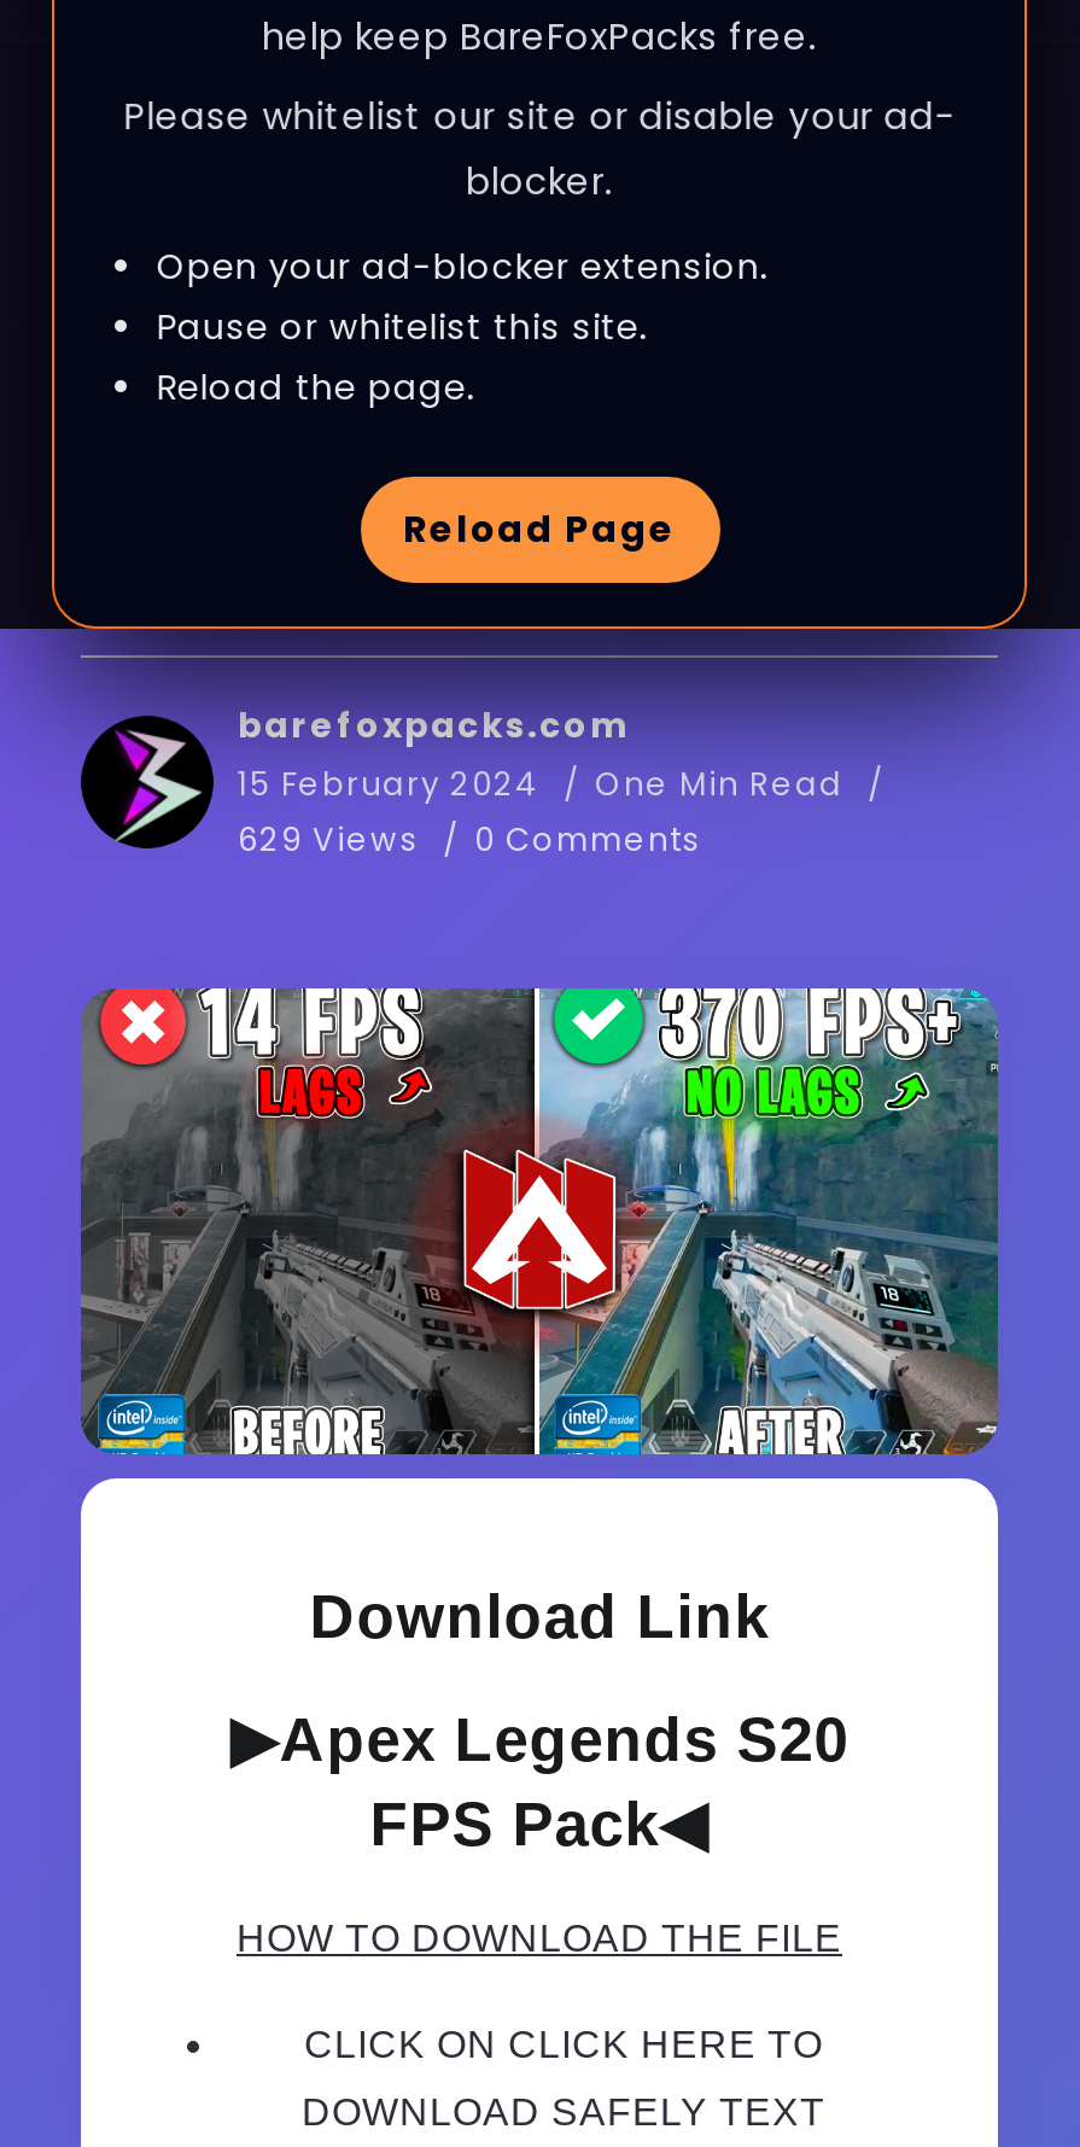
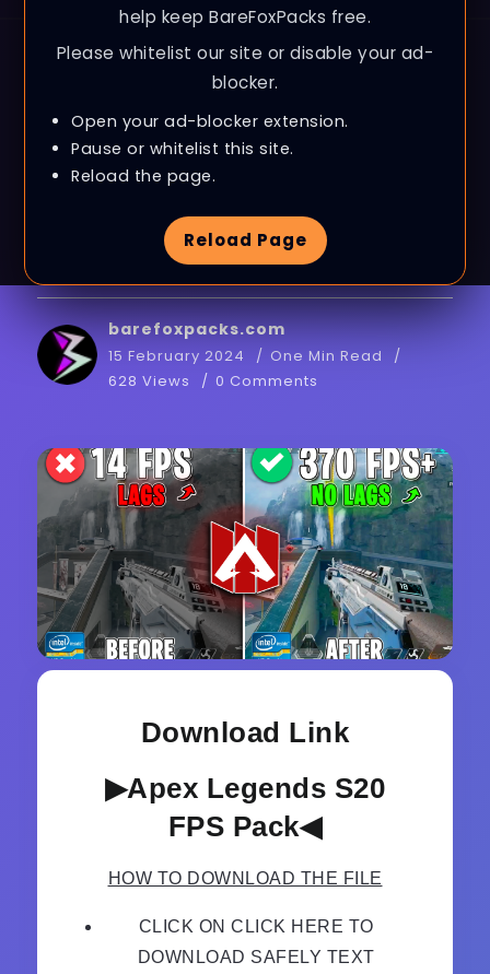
[238,818,701,863] 629 Views 0 Comments -> [108,371,318,392] 628 Views 0 Comments

